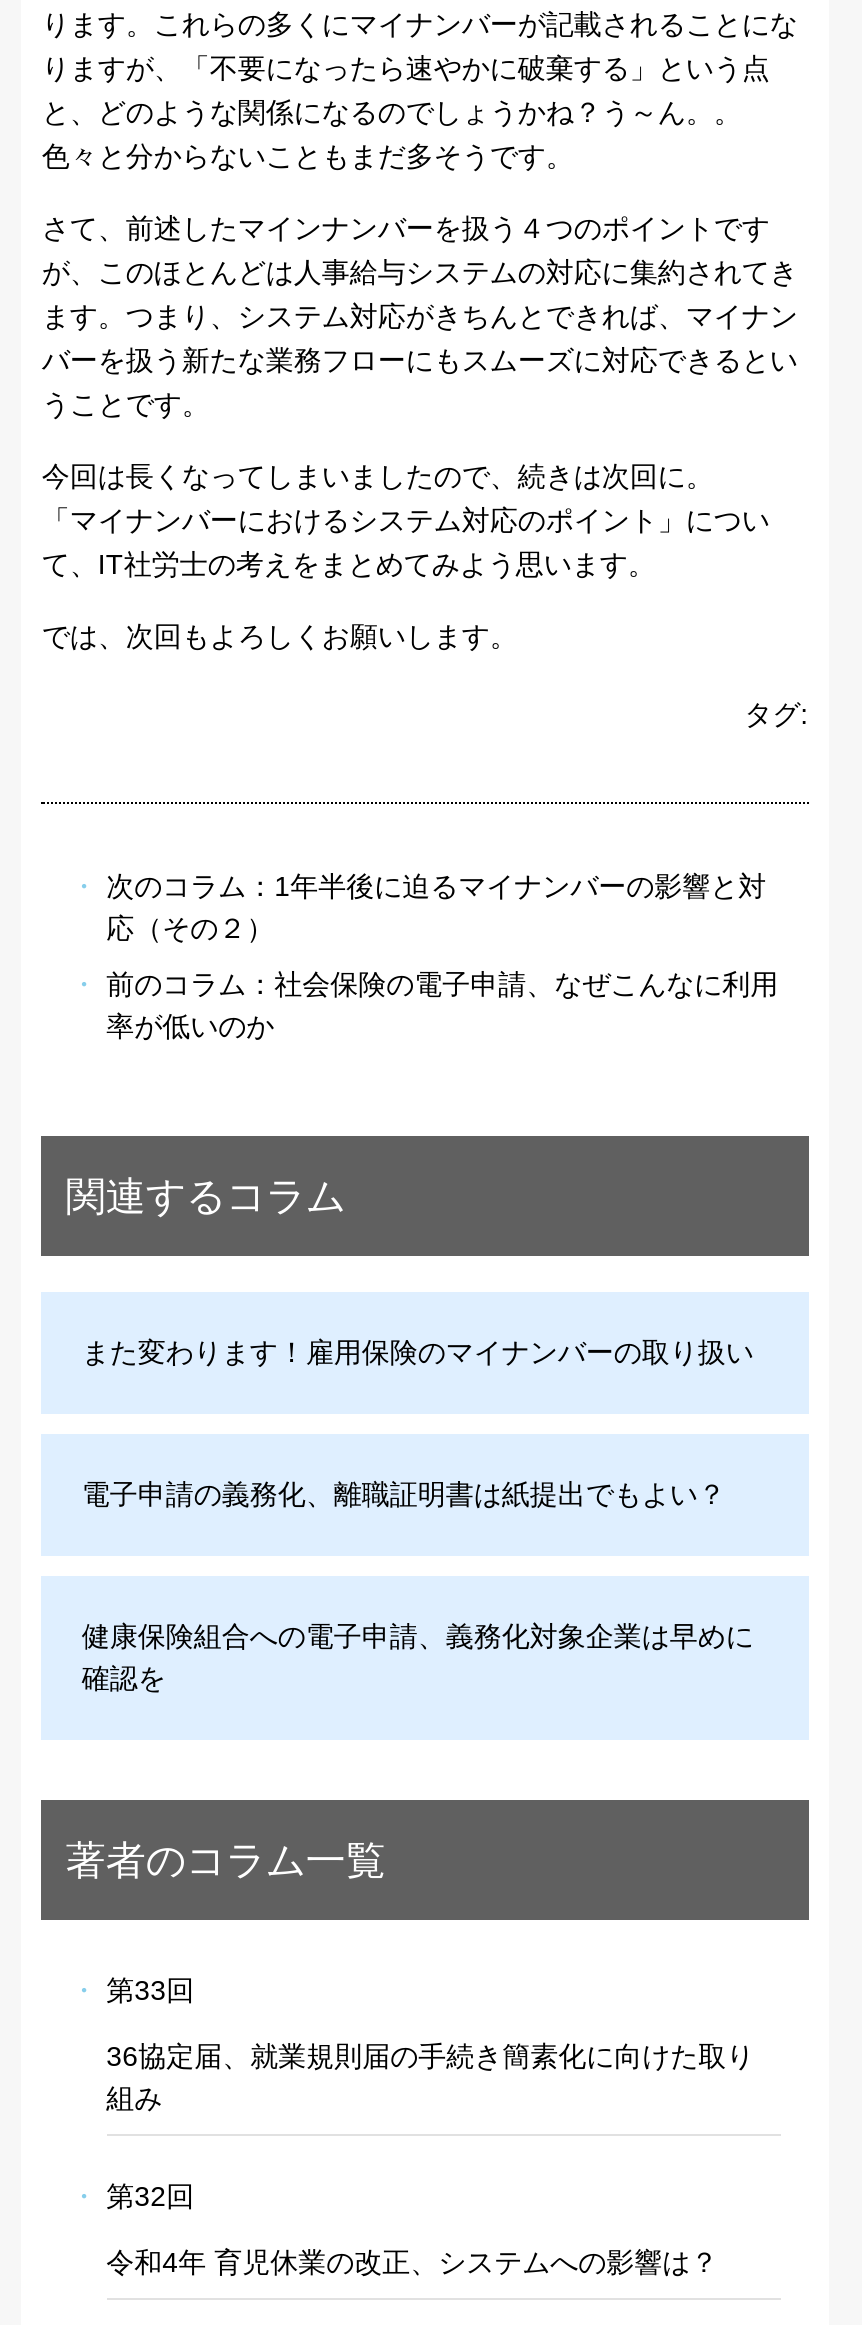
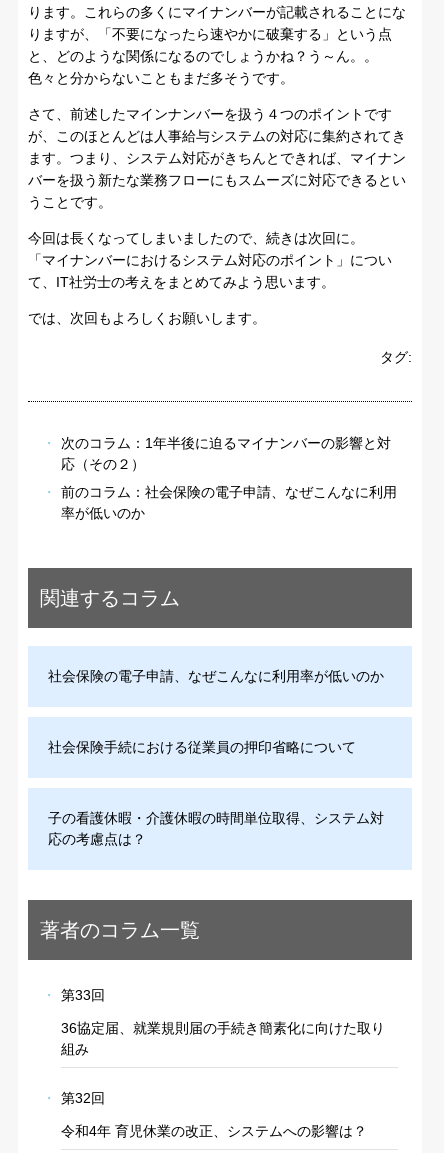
[82,1336,754,1368] また変わります！雇用保険のマイナンバーの取り扱い -> [48,668,384,684] 社会保険の電子申請、なぜこんなに利用率が低いのか
[82,1478,726,1510] 電子申請の義務化、離職証明書は紙提出でもよい？ -> [48,739,356,755] 社会保険手続における従業員の押印省略について
[82,1620,754,1694] 健康保険組合への電子申請、義務化対象企業は早めに | 確認を -> [48,810,384,847] 子の看護休暇・介護休暇の時間単位取得、システム対 | 応の考慮点は？

